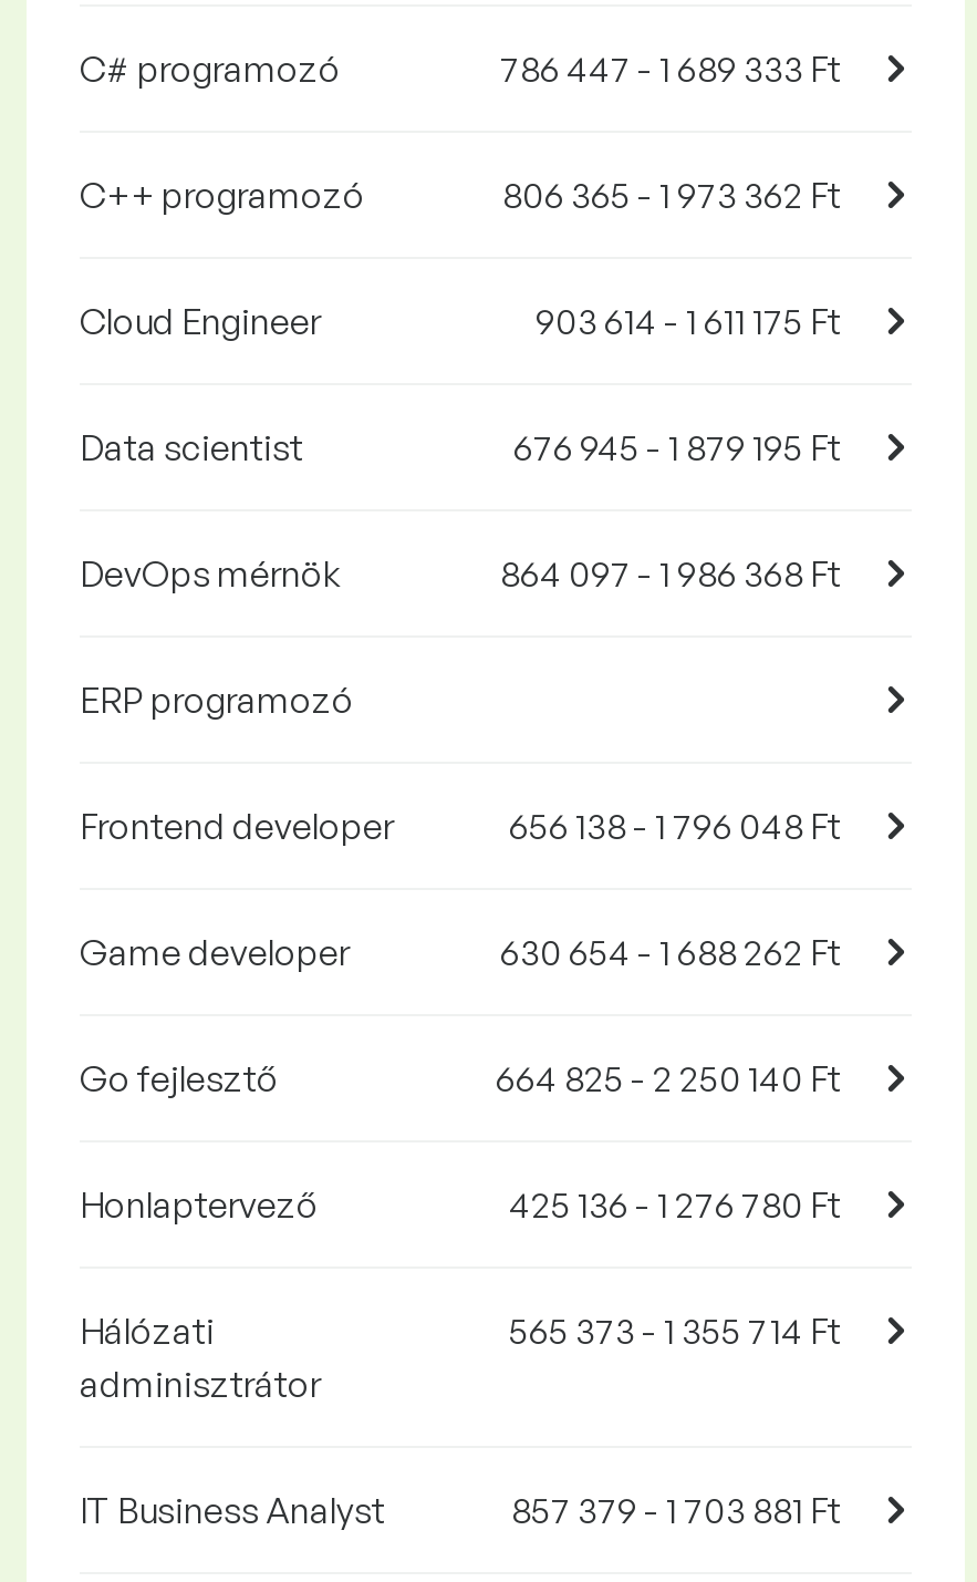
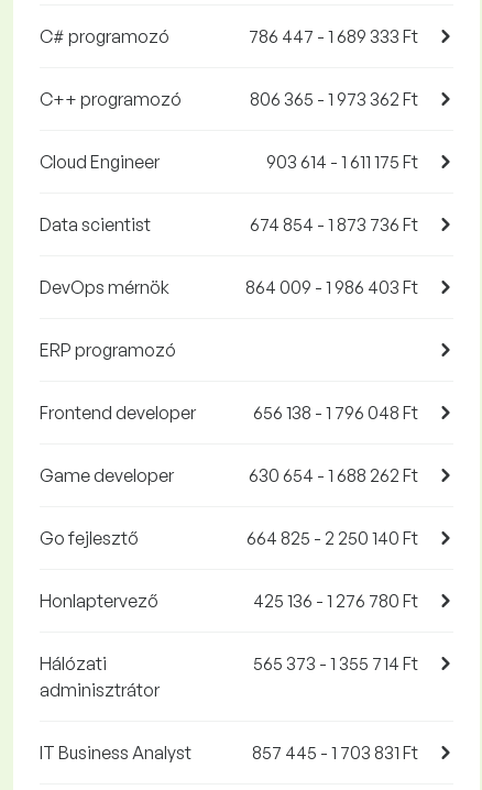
[513,426,841,470] 676 945 - 1 879 195 Ft -> [250,214,418,236] 674 854 - 1 873 736 Ft
[500,552,841,596] 864 097 - 1 986 368 Ft -> [245,276,418,298] 864 009 - 1 986 403 Ft
[511,1488,841,1533] 857 379 - 1 703 881 Ft -> [252,742,418,764] 857 445 - 1 703 831 Ft

